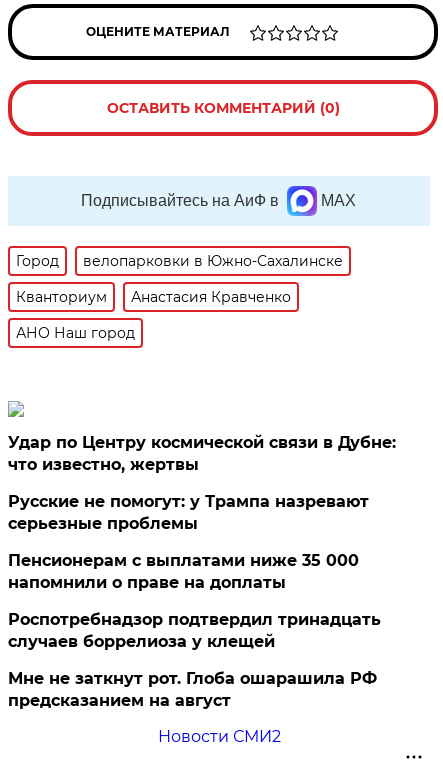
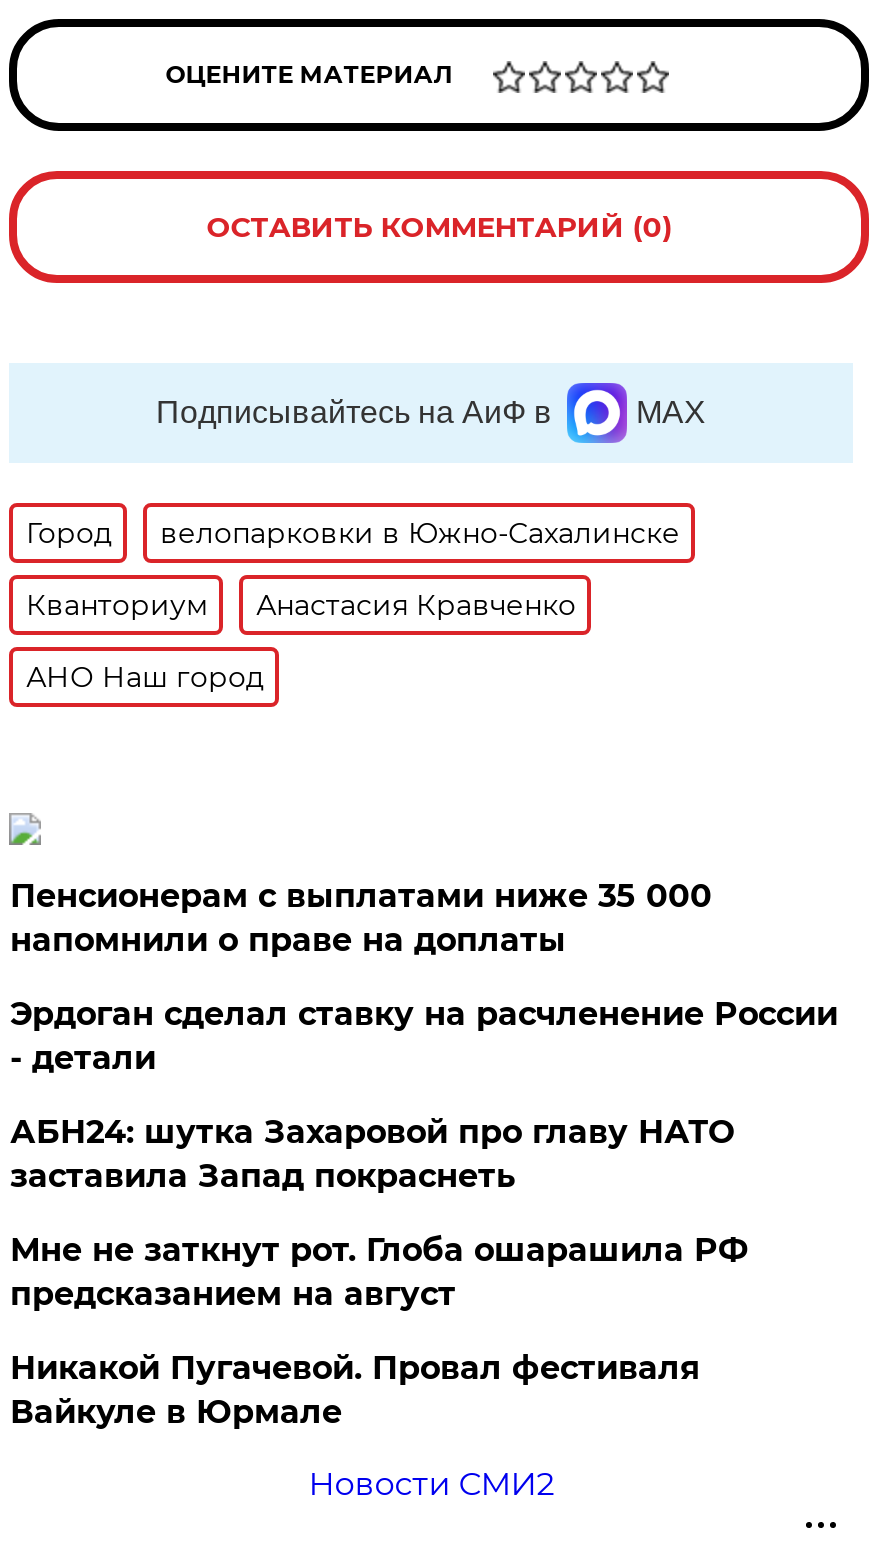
[8,433,396,533] Удар по Центру космической связи в Дубне: | что известно, жертвы | Русские не помогут: у Трампа назревают | серьезные проблемы -> none
moved [8,551,359,592] -> [10,877,712,959]: Пенсионерам с выплатами ниже 35 000 | напомнили о праве на доплаты
[8,610,381,651] Роспотребнадзор подтвердил тринадцать | случаев боррелиоза у клещей -> [10,995,838,1195] Эрдоган сделал ставку на расчленение России | - детали | АБН24: шутка Захаровой про главу НАТО | заставила Запад покраснеть
moved [8,669,377,710] -> [10,1231,748,1313]: Мне не заткнут рот. Глоба ошарашила РФ | предсказанием на август
none -> [10,1349,700,1431] Никакой Пугачевой. Провал фестиваля | Вайкуле в Юрмале

